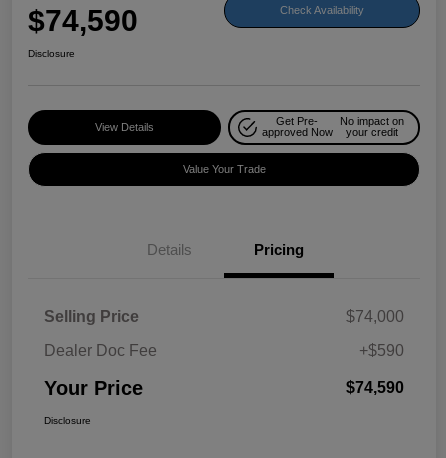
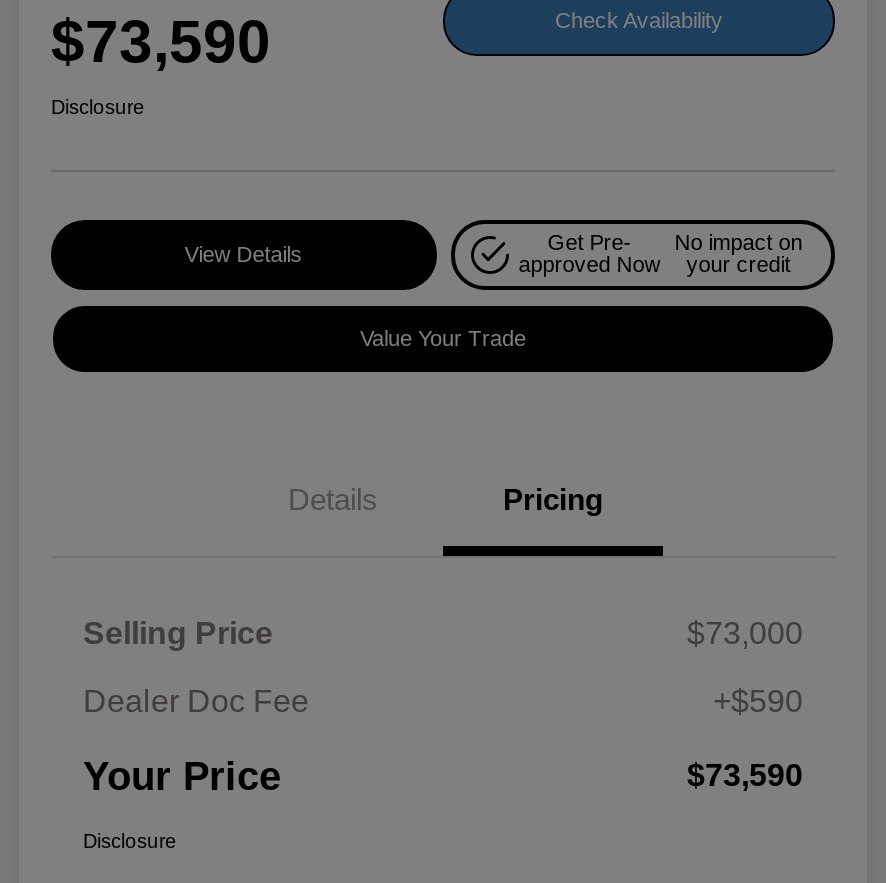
[28,4,138,37] $74,590 -> [51,8,271,74] $73,590
[346,308,404,325] $74,000 -> [687,616,803,650] $73,000
[346,379,404,396] $74,590 -> [687,758,803,792] $73,590

